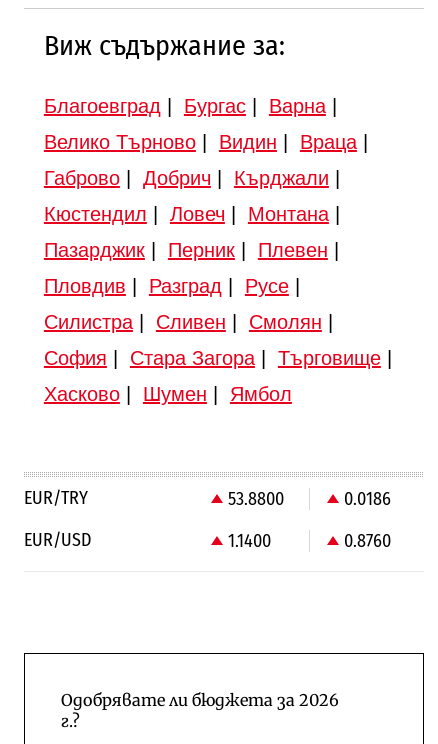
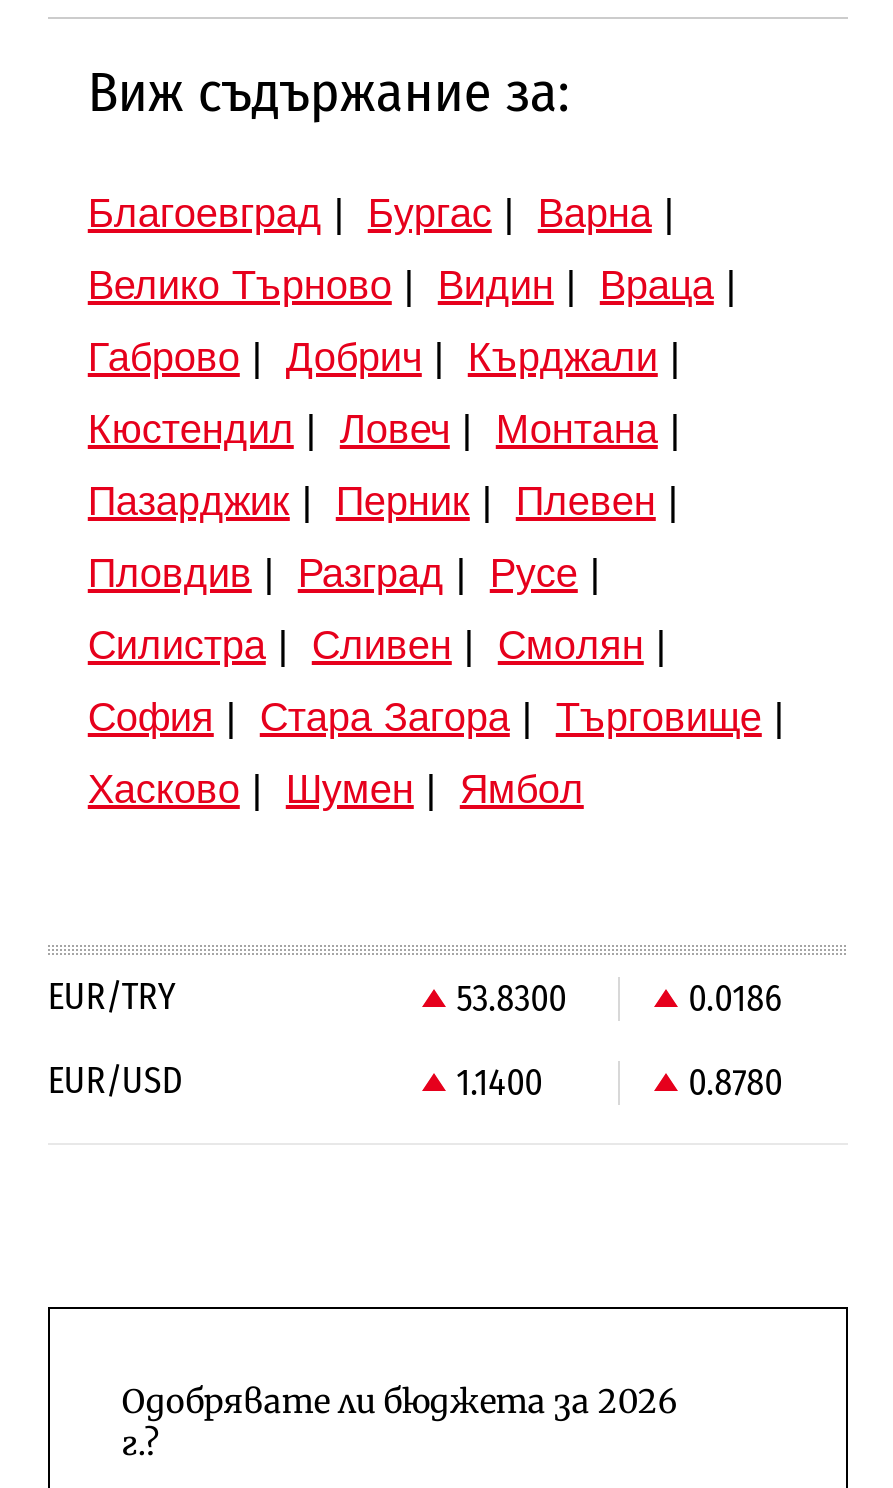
[228,488,284,510] 53.8800 -> [456,977,566,1021] 53.8300
[344,530,391,552] 0.8760 -> [688,1061,782,1105] 0.8780

